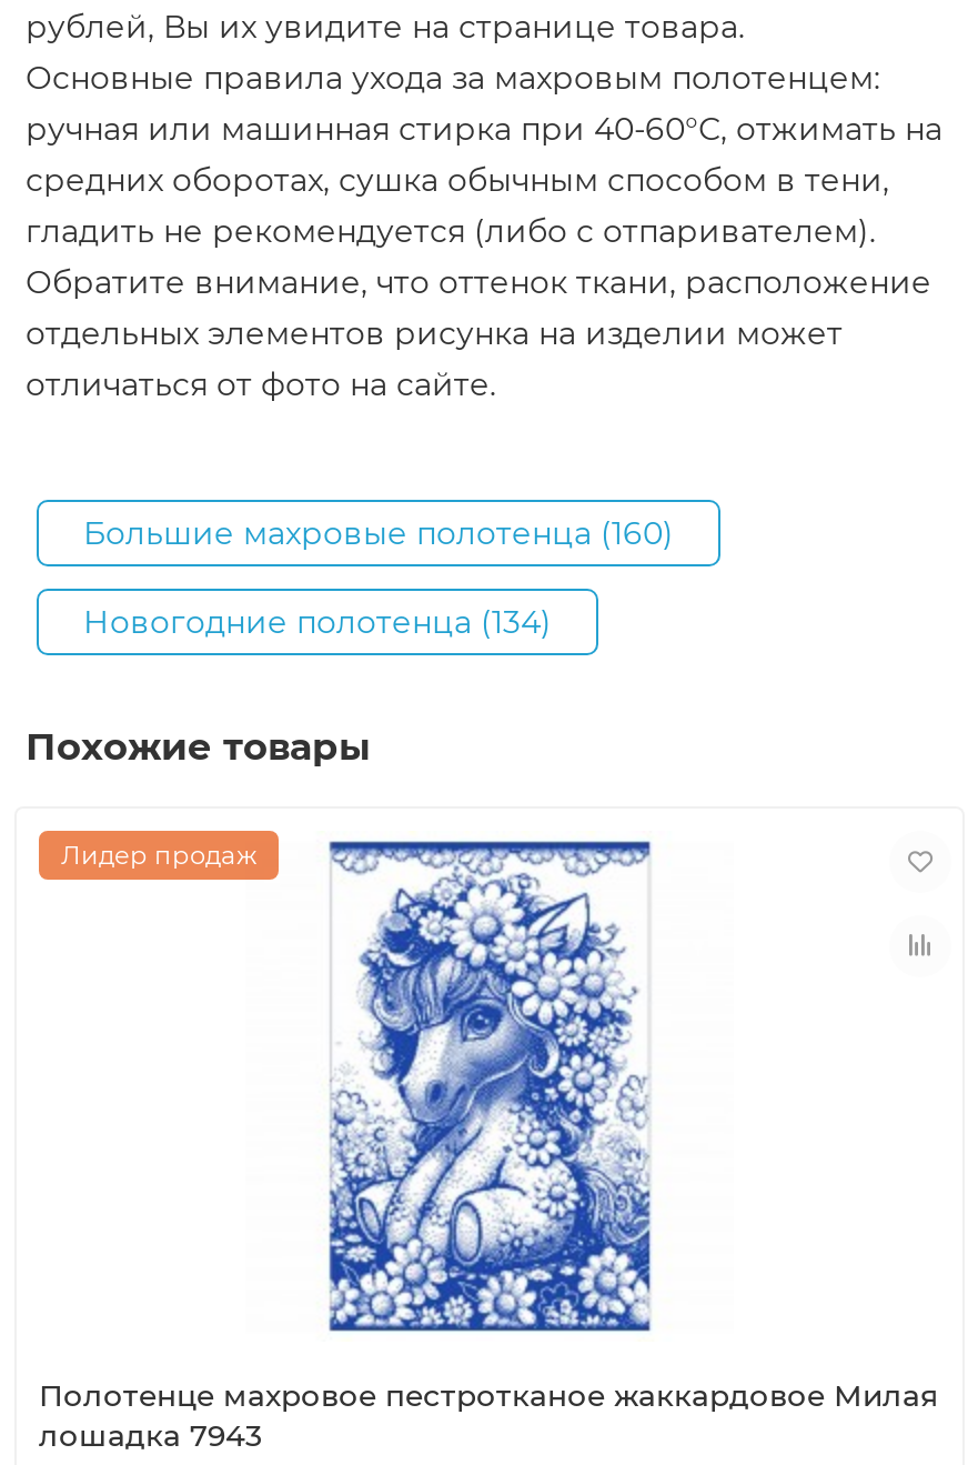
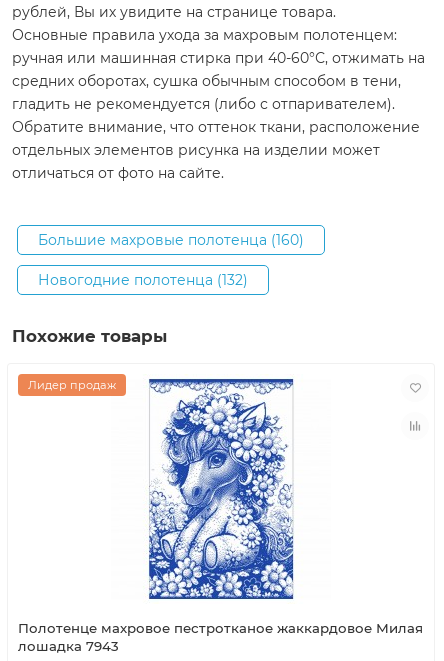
[83,602,552,642] Новогодние полотенца (134) -> [38,271,248,289] Новогодние полотенца (132)

